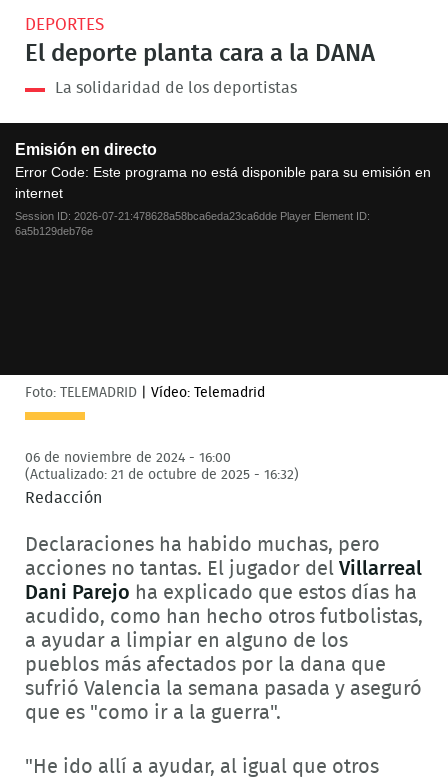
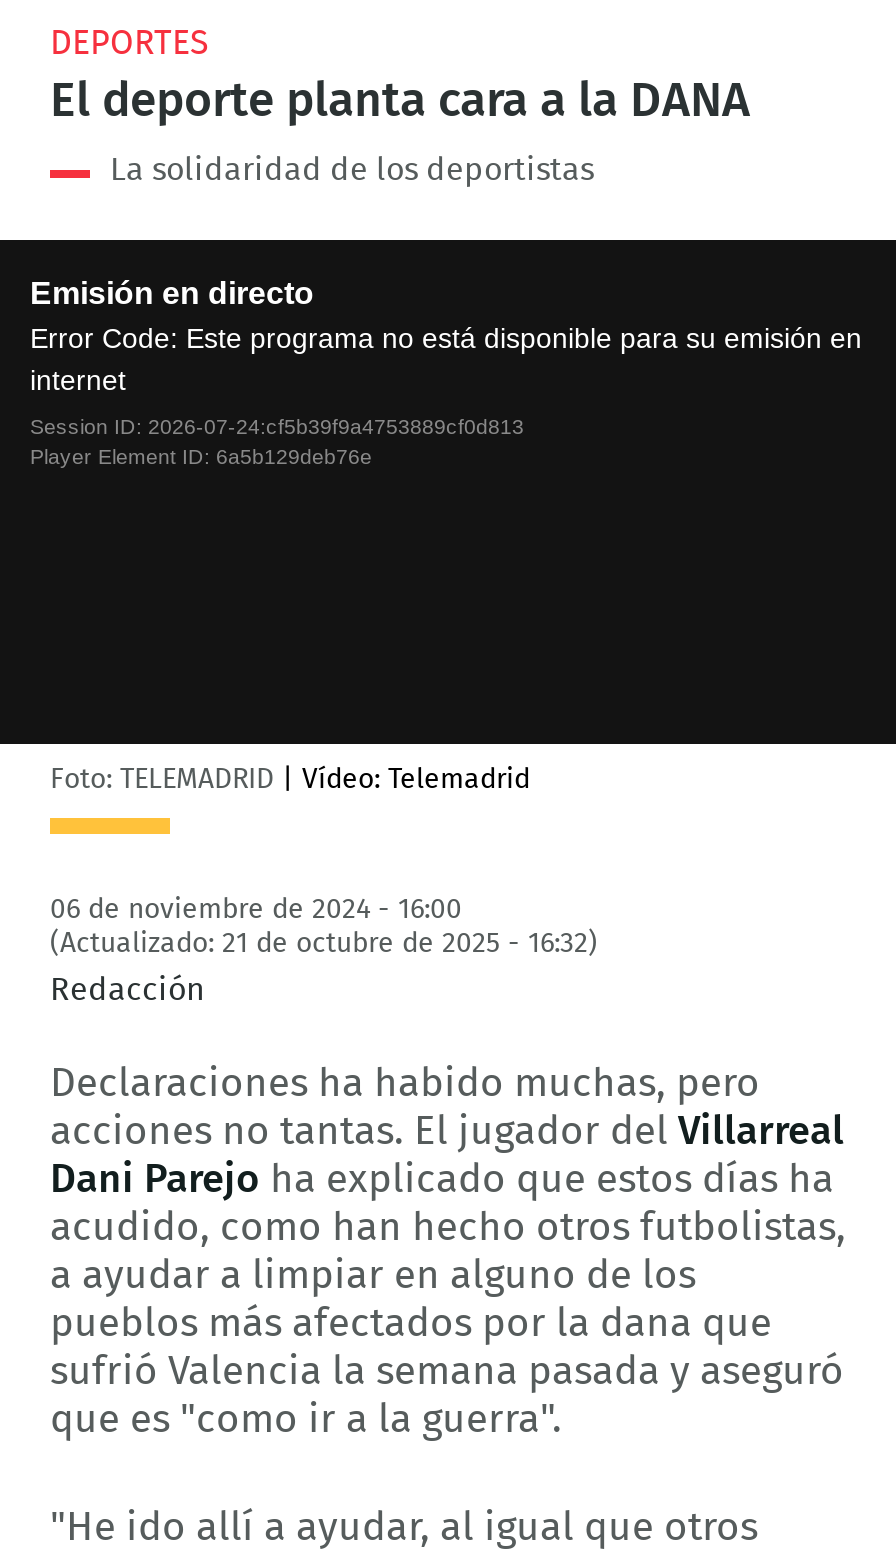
[15,210,370,237] Session ID: 2026-07-21:478628a58bca6eda23ca6dde Player Element ID: | 6a5b129deb76e -> [30,414,524,468] Session ID: 2026-07-24:cf5b39f9a4753889cf0d813 | Player Element ID: 6a5b129deb76e

